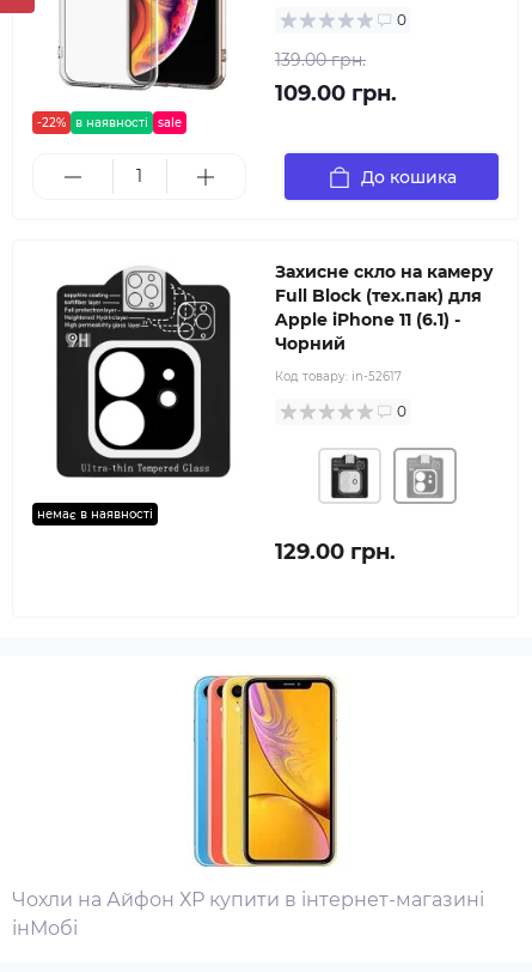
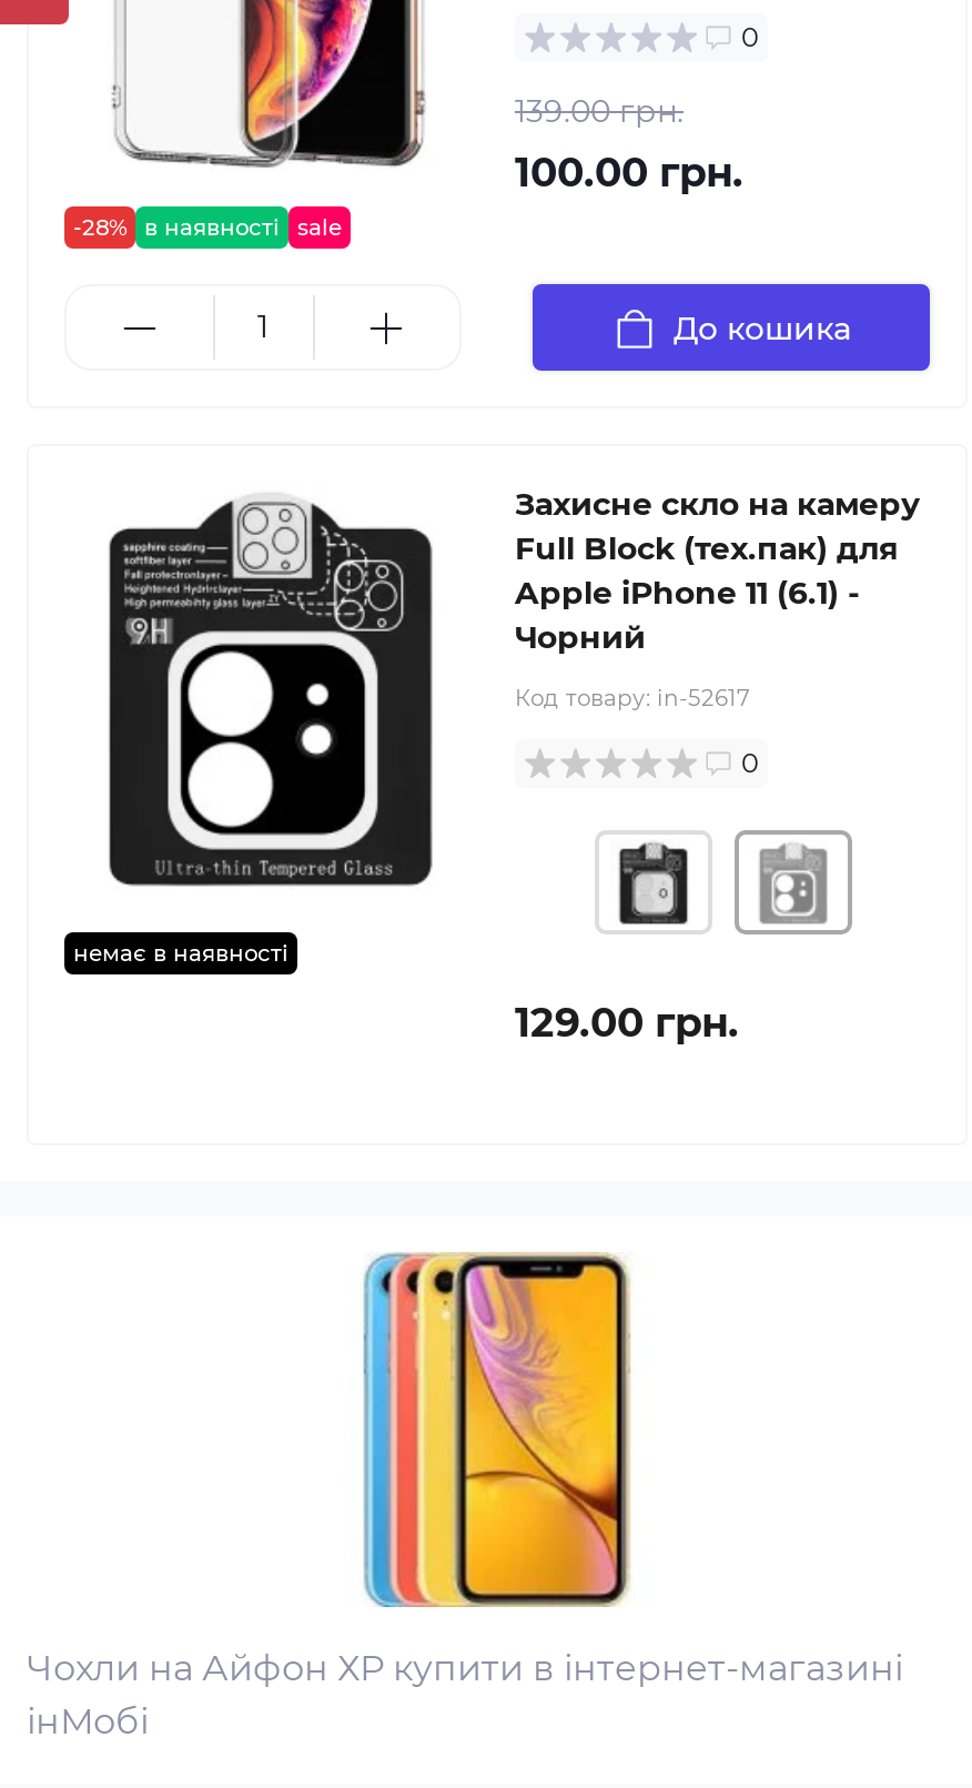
[275,80,397,107] 109.00 грн. -> [515,149,743,198] 100.00 грн.
[37,115,182,130] -22% в наявності sale -> [73,213,342,242] -28% в наявності sale

